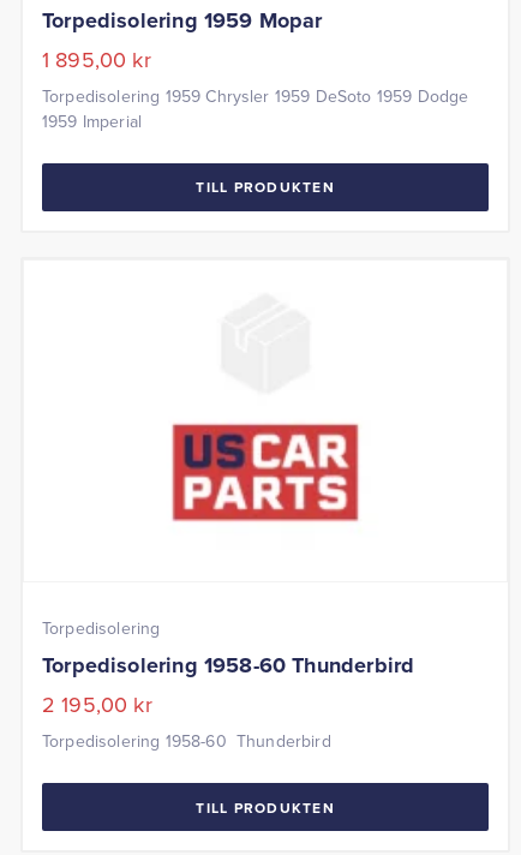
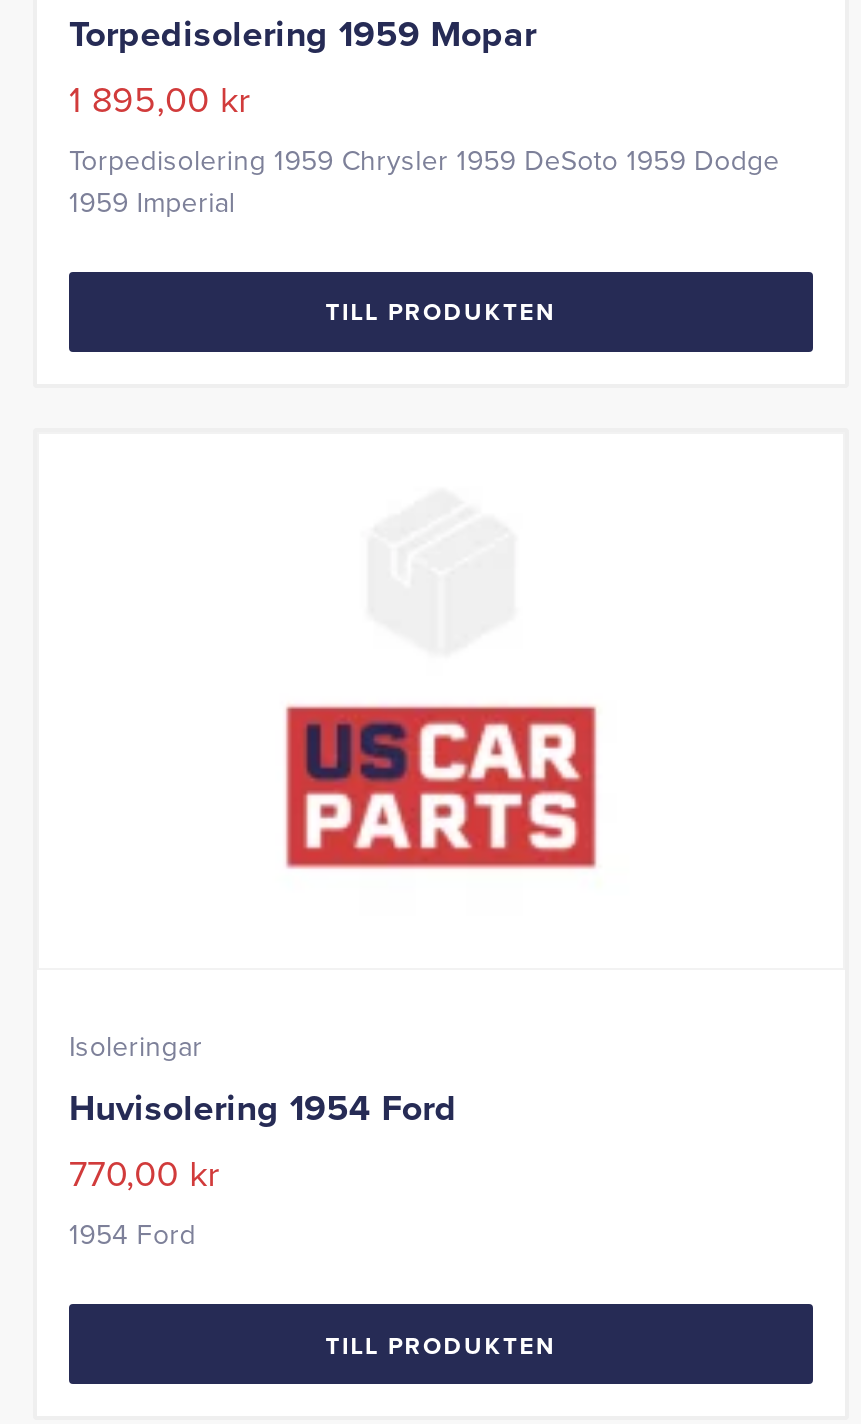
[42,616,415,753] Torpedisolering | Torpedisolering 1958-60 Thunderbird | 2 195,00 kr | Torpedisolering 1958-60 Thunderbird -> [69,1027,457,1255] Isoleringar | Huvisolering 1954 Ford | 770,00 kr | 1954 Ford

